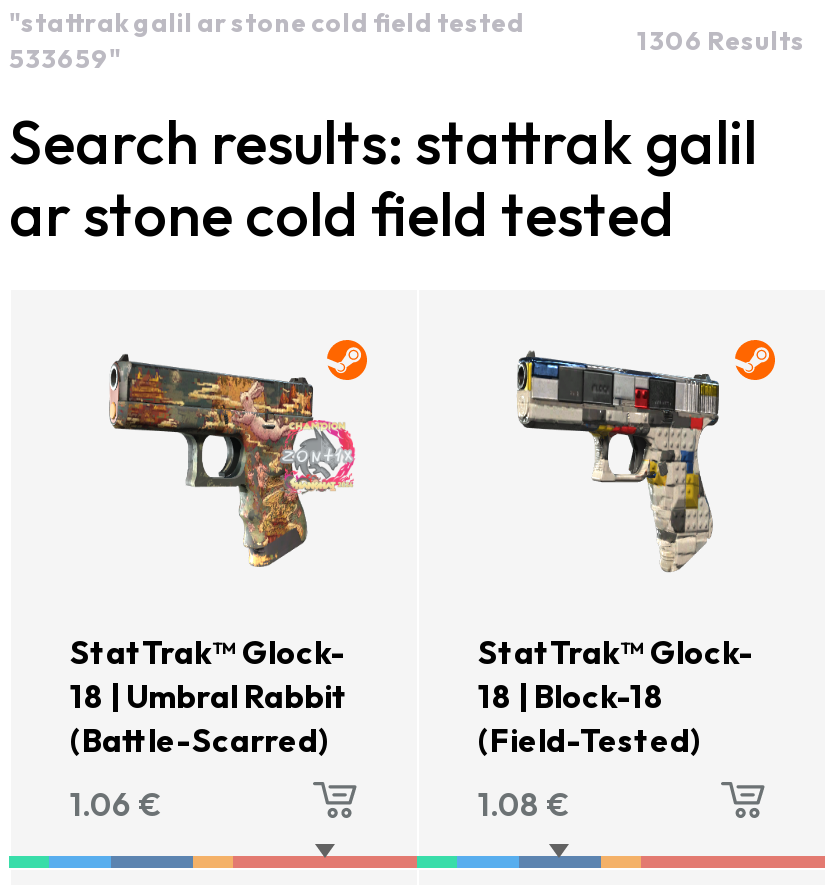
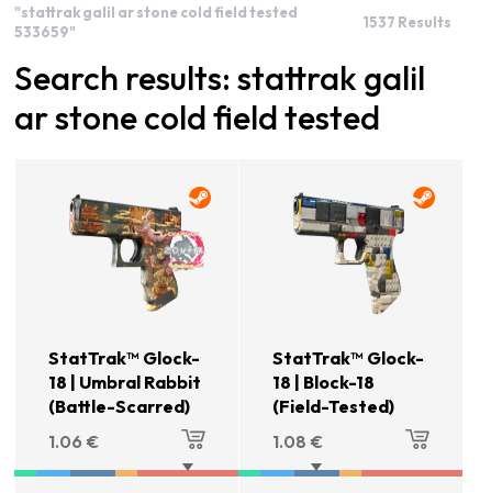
[637,24,805,56] 1306 Results -> [362,13,451,31] 1537 Results

